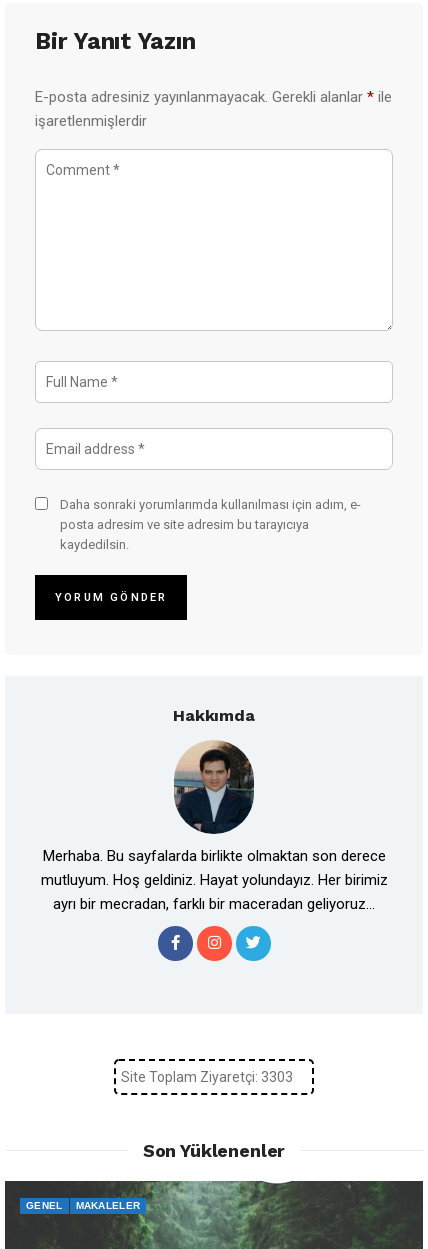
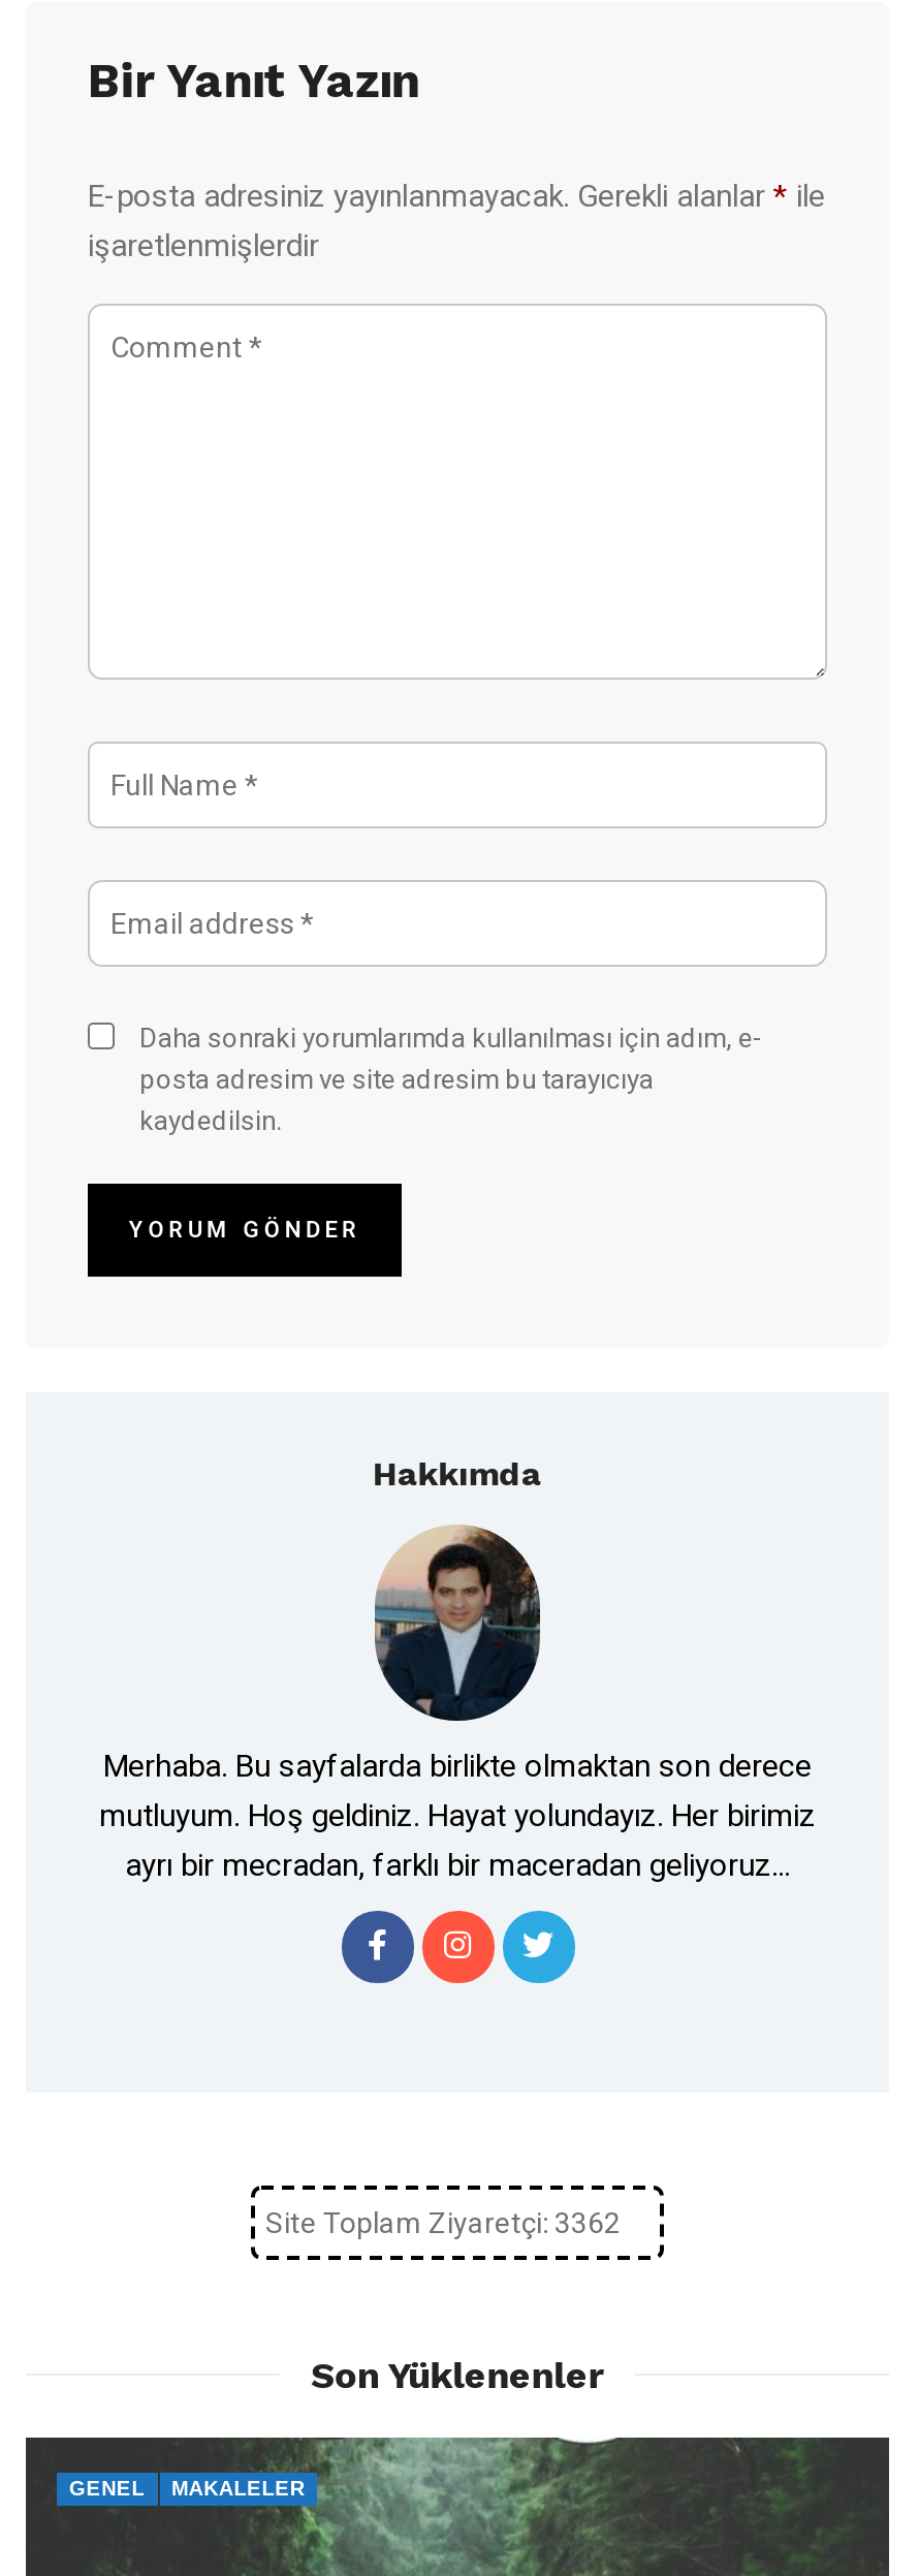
[121,1069,293,1085] Site Toplam Ziyaretçi: 3303 -> [265,2205,621,2238] Site Toplam Ziyaretçi: 3362

